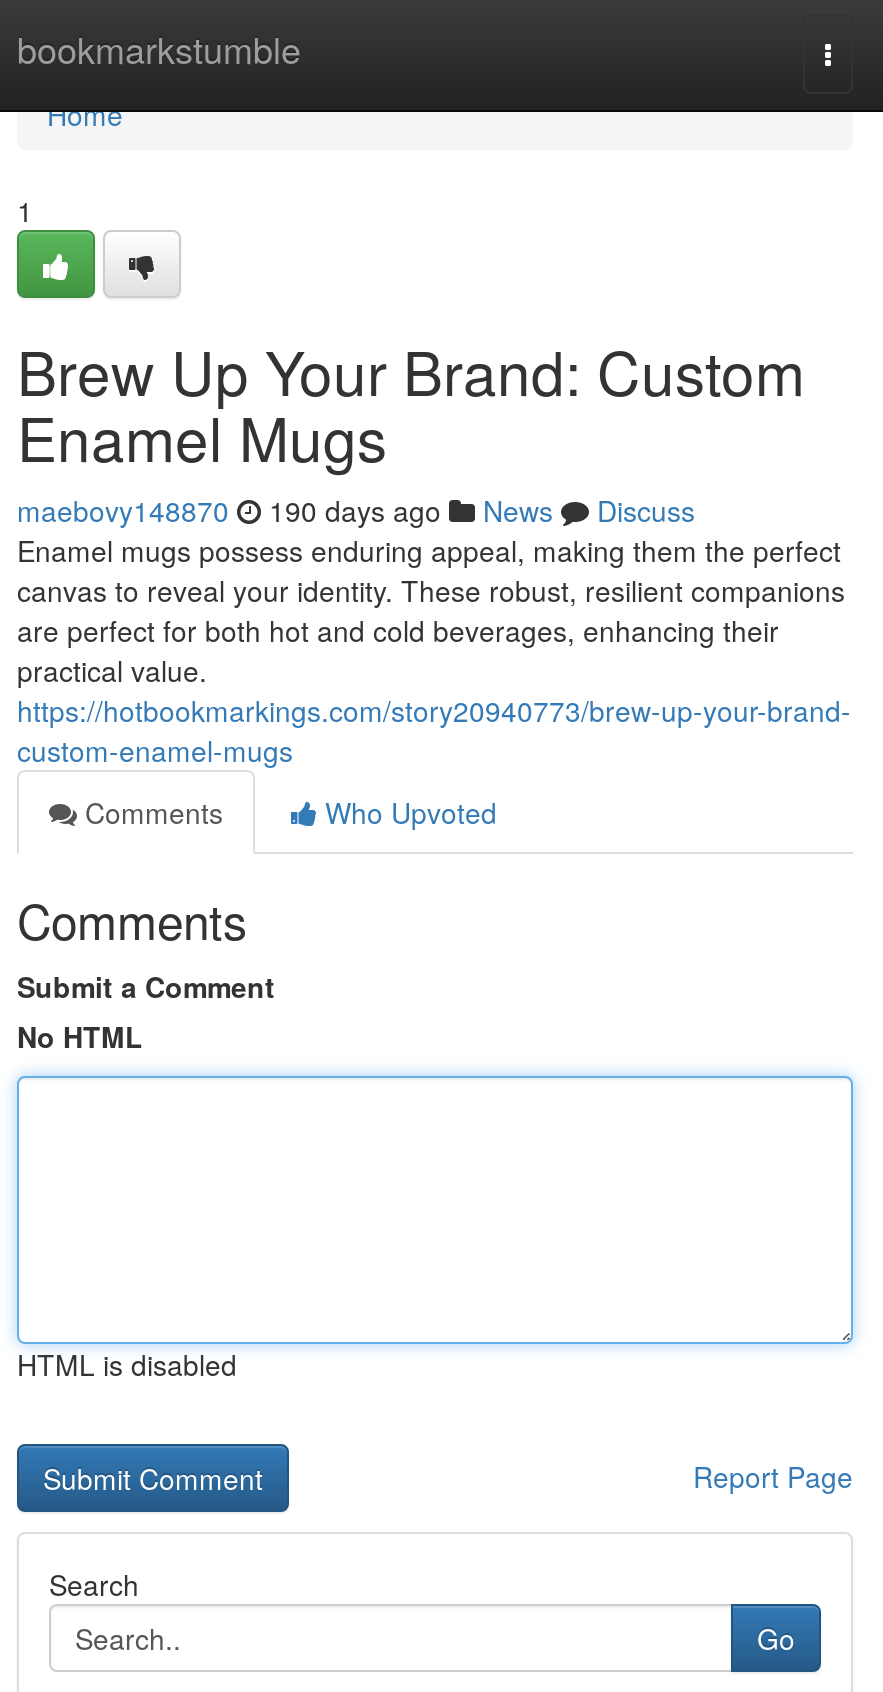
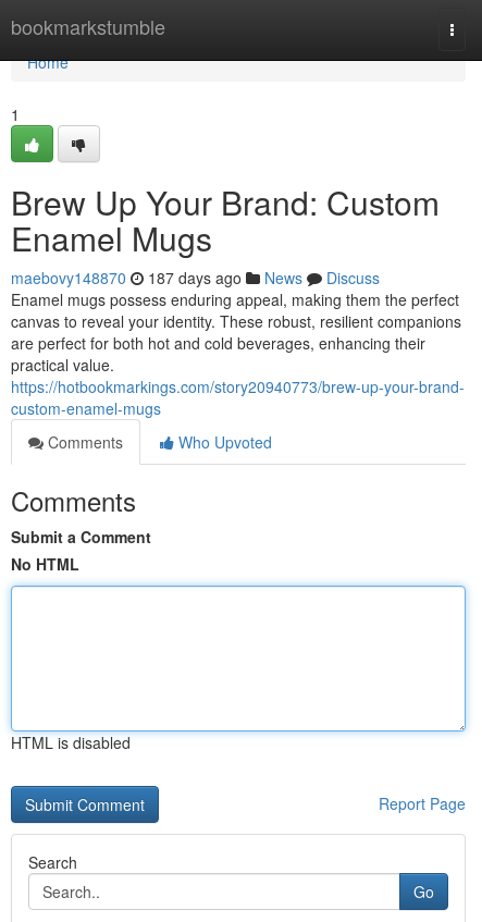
[17,490,695,530] maebovy148870 190 days ago News Discuss -> [11,267,380,288] maebovy148870 187 days ago News Discuss

